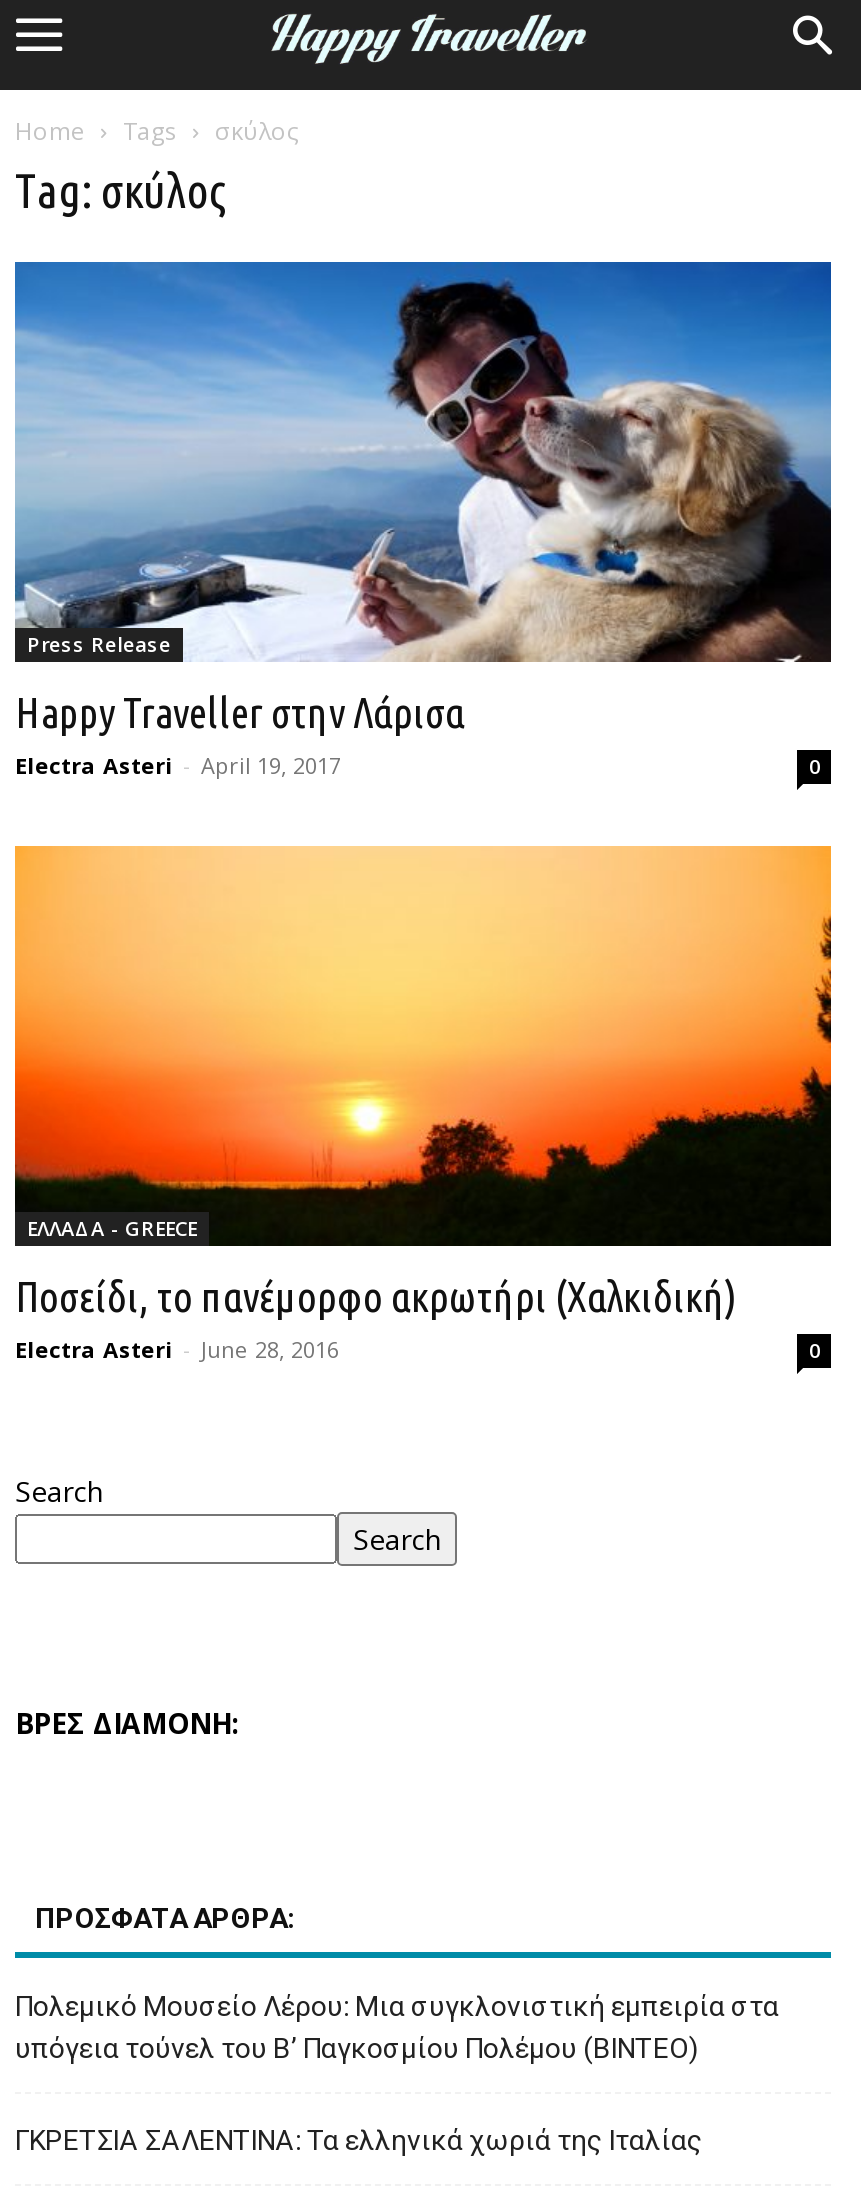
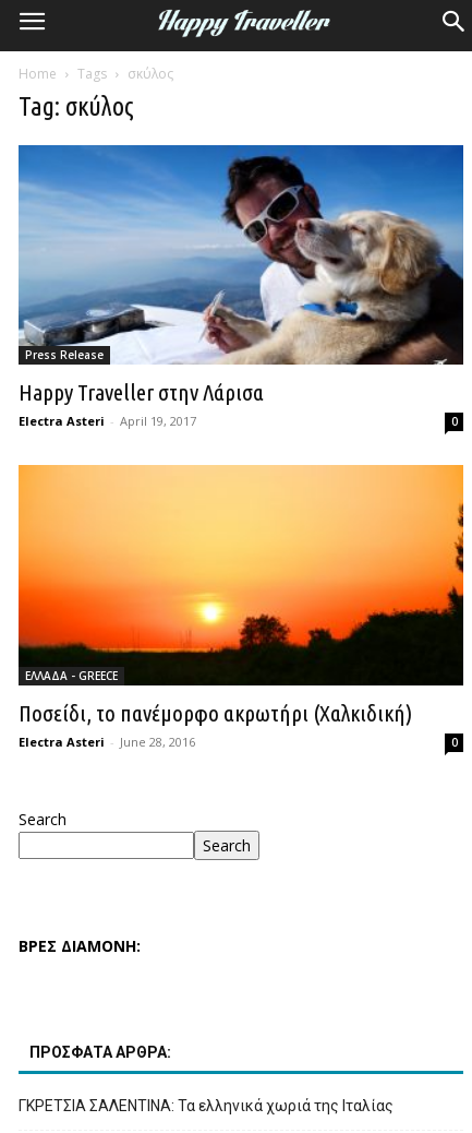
[15,1989,779,2063] Πολεμικό Μουσείο Λέρου: Μια συγκλονιστική εμπειρία στα | υπόγεια τούνελ του Β’ Παγκοσμίου Πολέμου (ΒΙΝΤΕΟ) -> none

